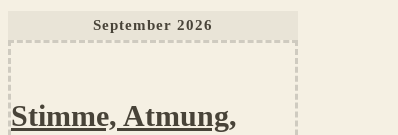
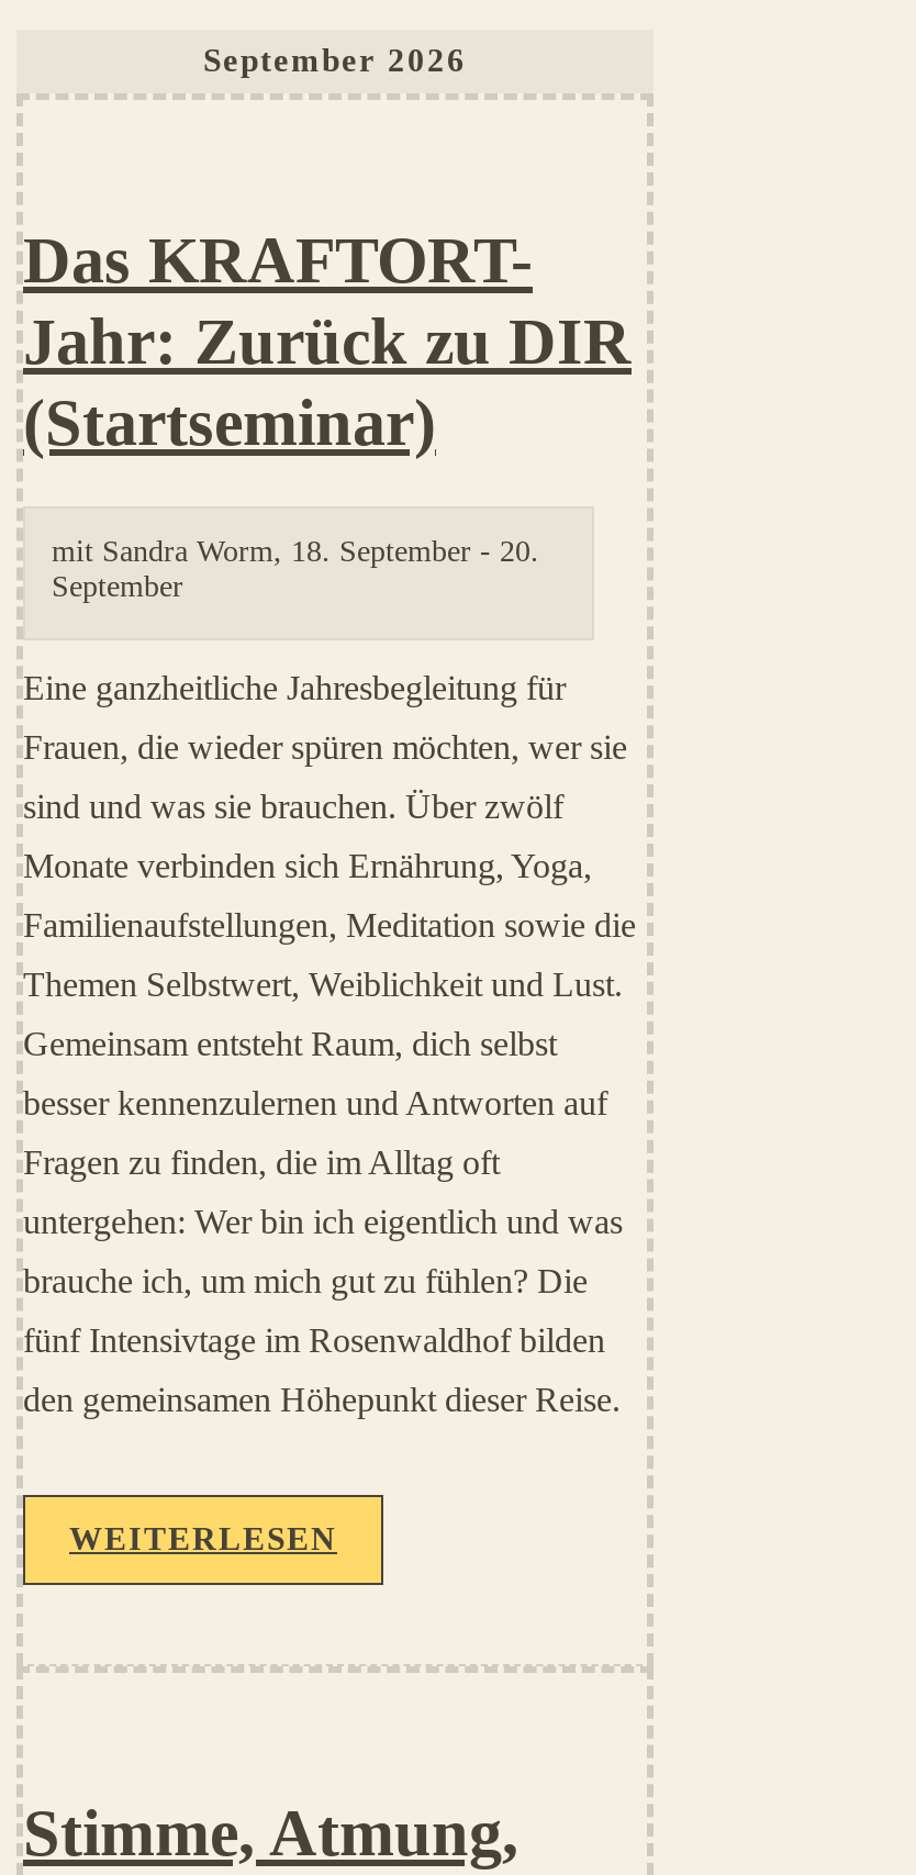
none -> [23,223,636,1418] Das KRAFTORT- | Jahr: Zurück zu DIR | (Startseminar) | mit Sandra Worm, 18. September - 20. | September | Eine ganzheitliche Jahresbegleitung für | Frauen, die wieder spüren möchten, wer sie | sind und was sie brauchen. Über zwölf | Monate verbinden sich Ernährung, Yoga, | Familienaufstellungen, Meditation sowie die | Themen Selbstwert, Weiblichkeit und Lust. | Gemeinsam entsteht Raum, dich selbst | besser kennenzulernen und Antworten auf | Fragen zu finden, die im Alltag oft | untergehen: Wer bin ich eigentlich und was | brauche ich, um mich gut zu fühlen? Die | fünf Intensivtage im Rosenwaldhof bilden | den gemeinsamen Höhepunkt dieser Reise.
none -> [69,1522,337,1557] WEITERLESEN

